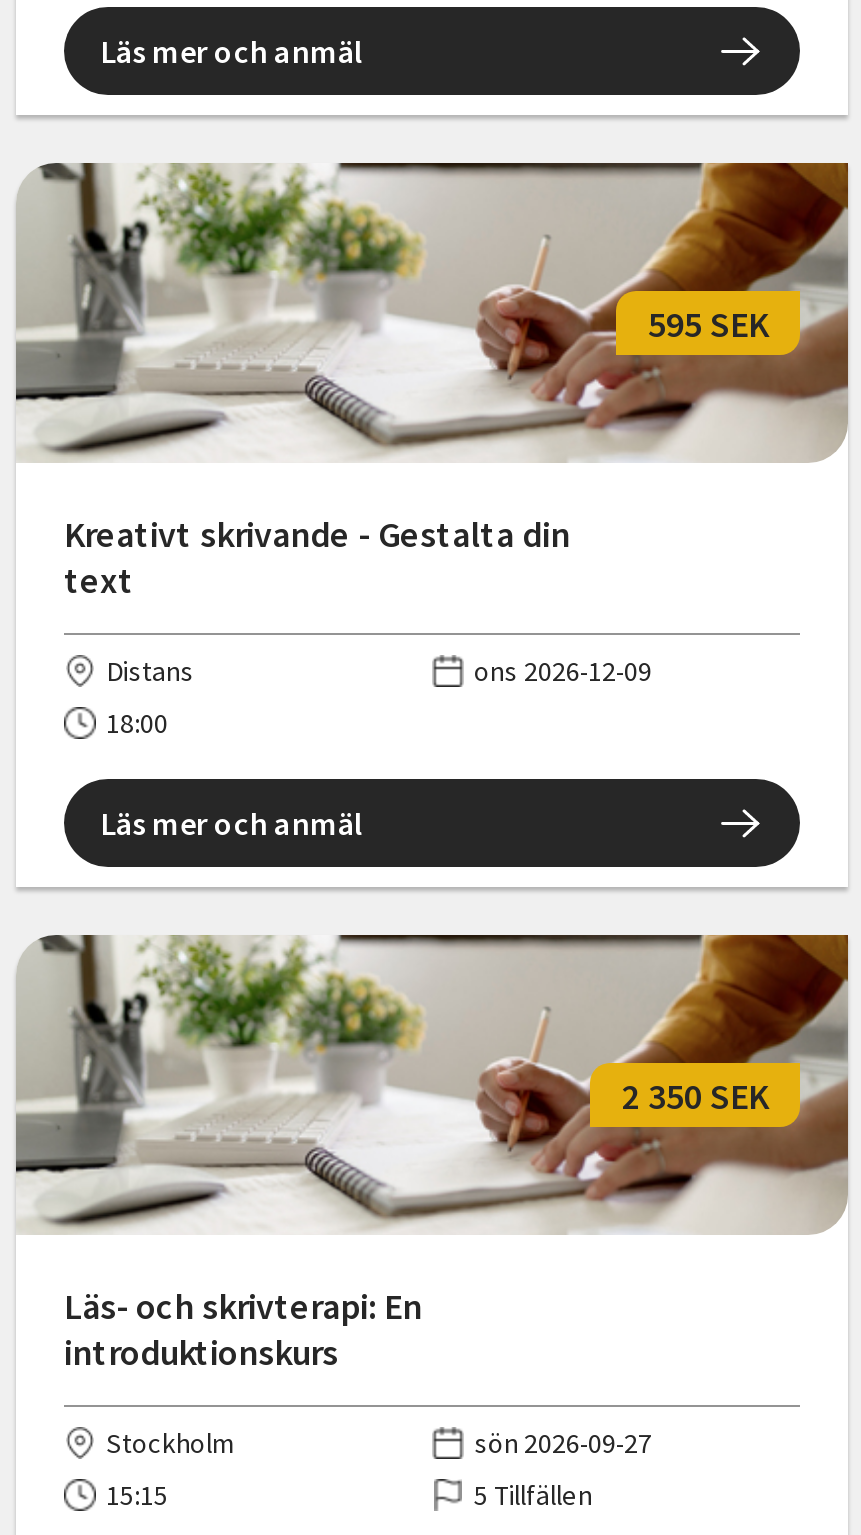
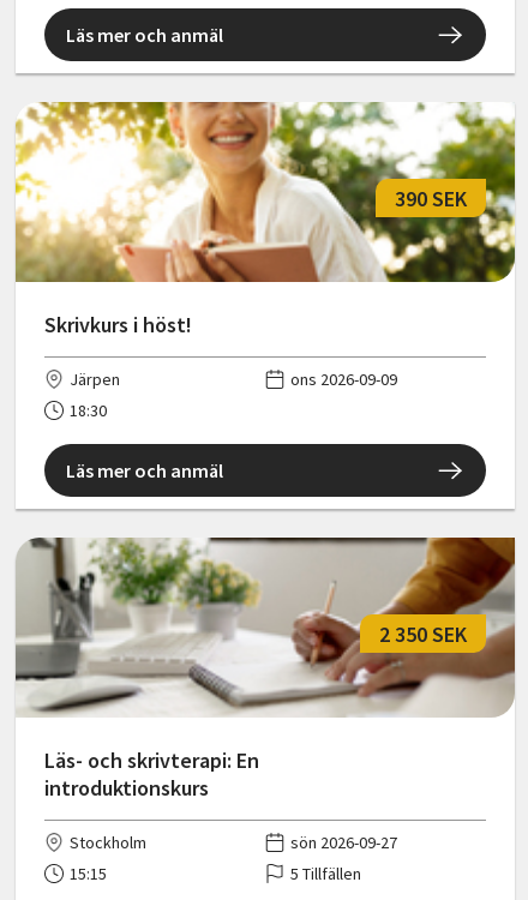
[14,161,850,463] [image] | 595 SEK -> [14,101,515,283] [image] | 390 SEK
[64,512,570,604] Kreativt skrivande - Gestalta din | text -> [44,311,192,339] Skrivkurs i höst!
[106,654,652,742] Distans | ons 2026-12-09 | 18:00 -> [70,369,397,422] Järpen | ons 2026-09-09 | 18:30

